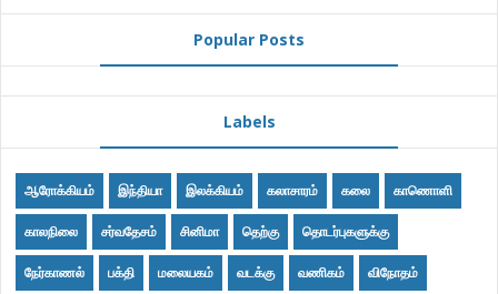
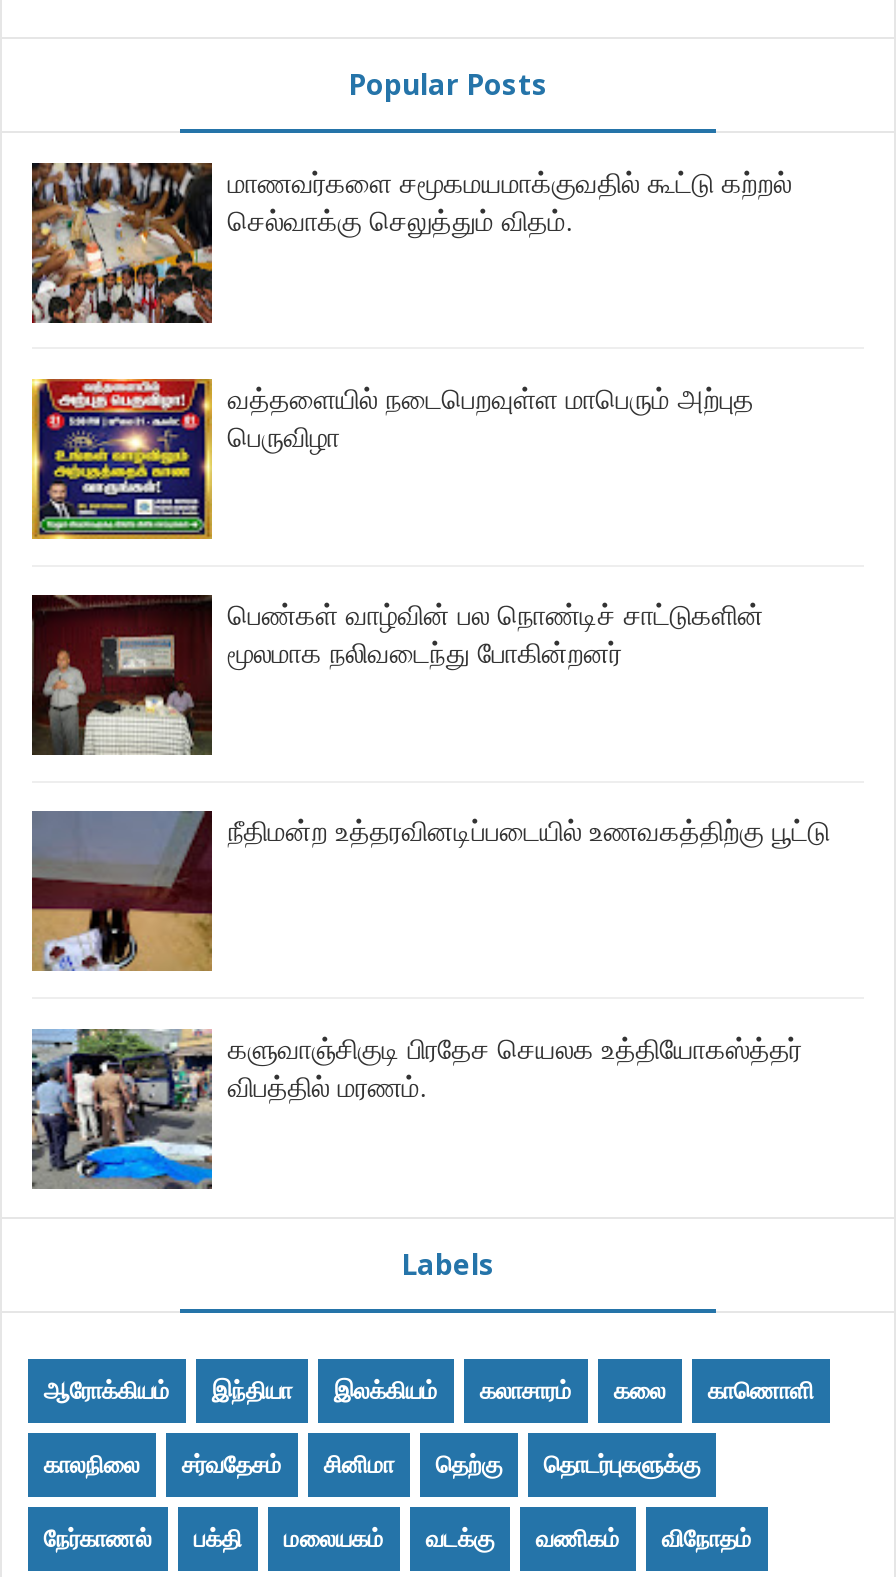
none -> [30,161,792,325] [image] | மாணவர்களை சமூகமயமாக்குவதில் கூட்டு கற்றல் | செல்வாக்கு செலுத்தும் விதம்.
none -> [30,377,754,541] [image] | வத்தளையில் நடைபெறவுள்ள மாபெரும் அற்புத | பெருவிழா
none -> [30,593,764,757] [image] | பெண்கள் வாழ்வின் பல நொண்டிச் சாட்டுகளின் | மூலமாக நலிவடைந்து போகின்றனர்
none -> [30,809,830,973] [image] | நீதிமன்ற உத்தரவினடிப்படையில் உணவகத்திற்கு பூட்டு
none -> [30,1027,802,1191] [image] | களுவாஞ்சிகுடி பிரதேச செயலக உத்தியோகஸ்த்தர் | விபத்தில் மரணம்.

